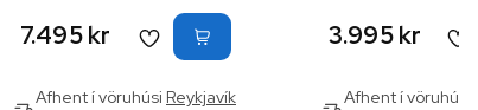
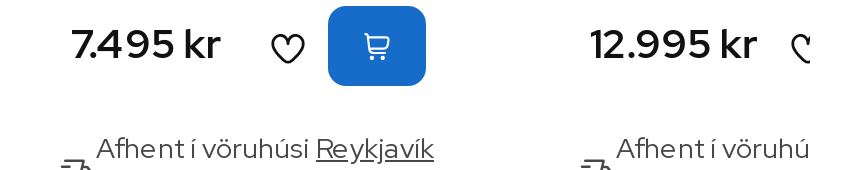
[329,20,421,51] 3.995 kr -> [590,19,759,71] 12.995 kr

